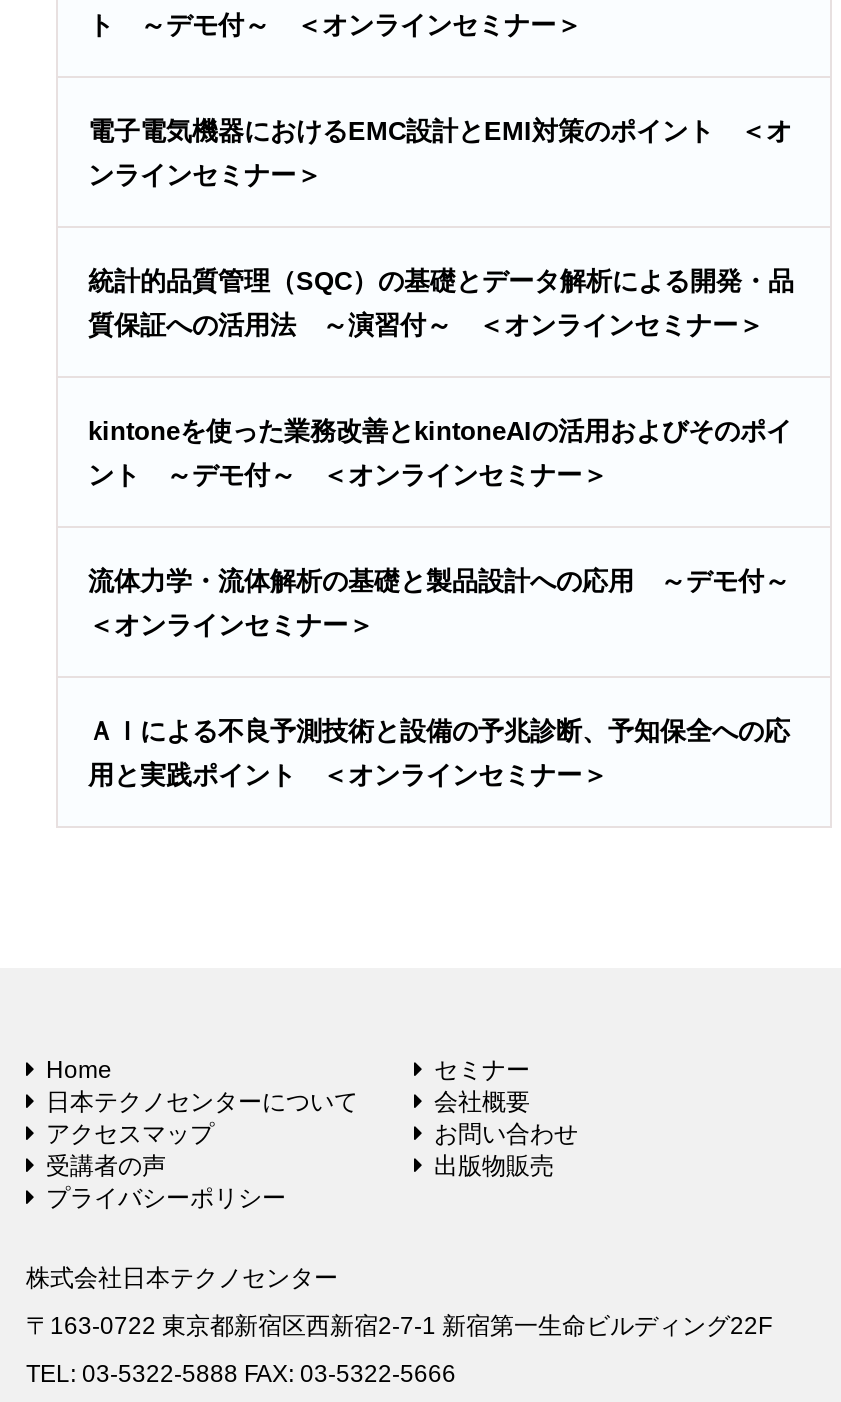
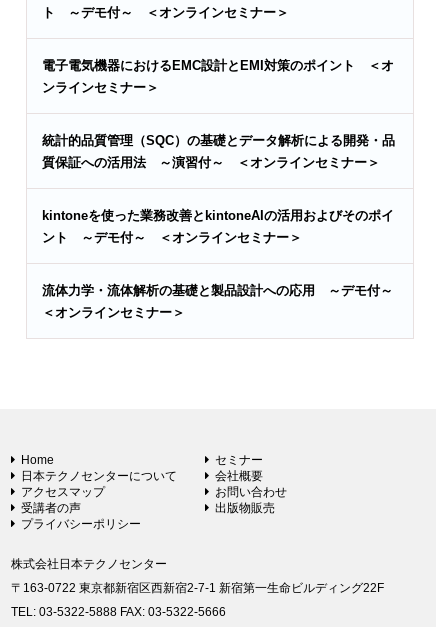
[88,716,790,790] ＡＩによる不良予測技術と設備の予兆診断、予知保全への応 | 用と実践ポイント ＜オンラインセミナー＞ -> none

